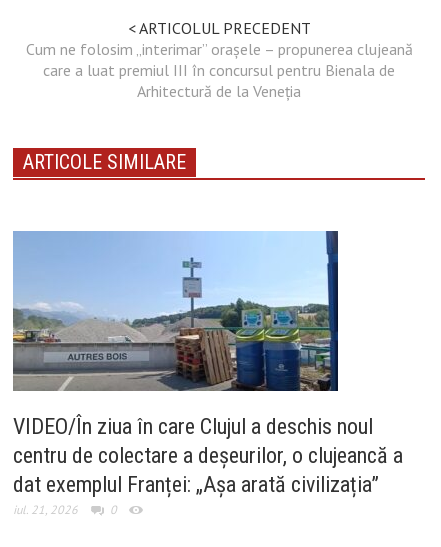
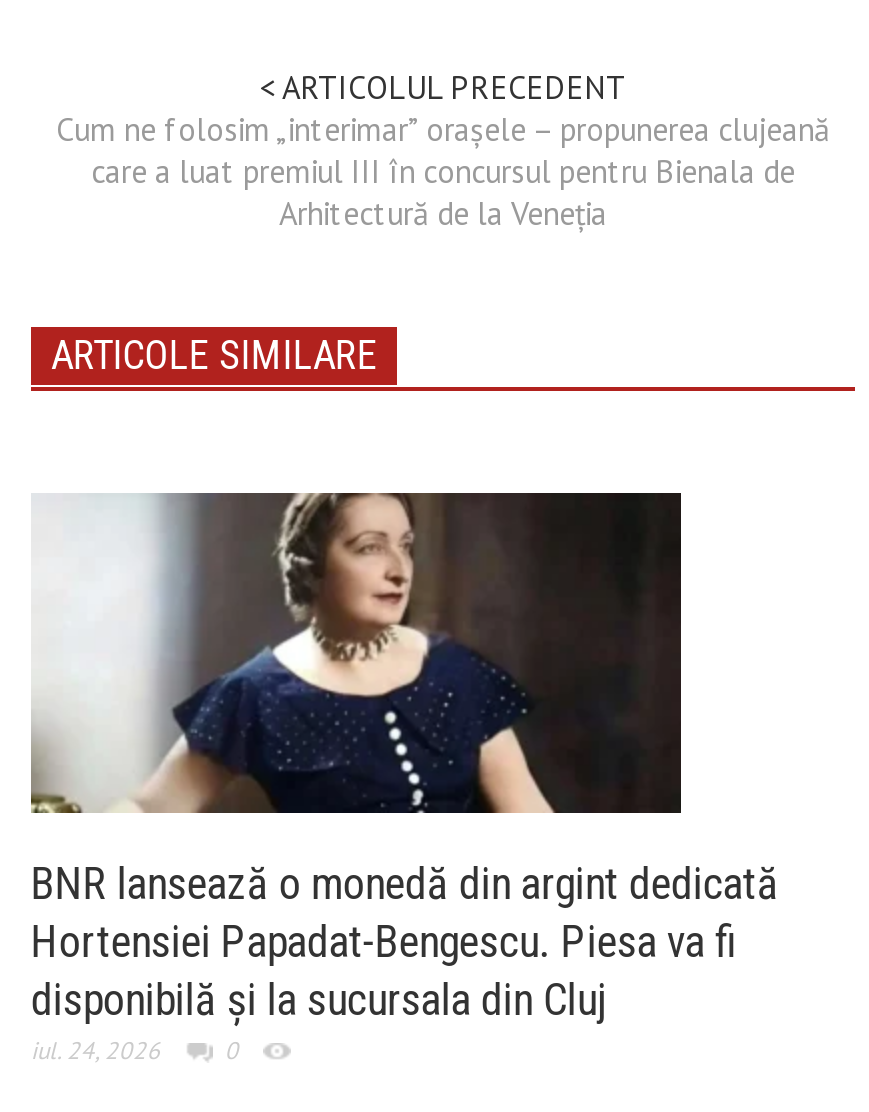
[12,230,403,517] [image] | VIDEO/În ziua în care Clujul a deschis noul | centru de colectare a deșeurilor, o clujeancă a | dat exemplul Franței: „Așa arată civilizația” | iul. 21, 2026 -> [31,491,779,1064] [image] | BNR lansează o monedă din argint dedicată | Hortensiei Papadat-Bengescu. Piesa va fi | disponibilă și la sucursala din Cluj | iul. 24, 2026

